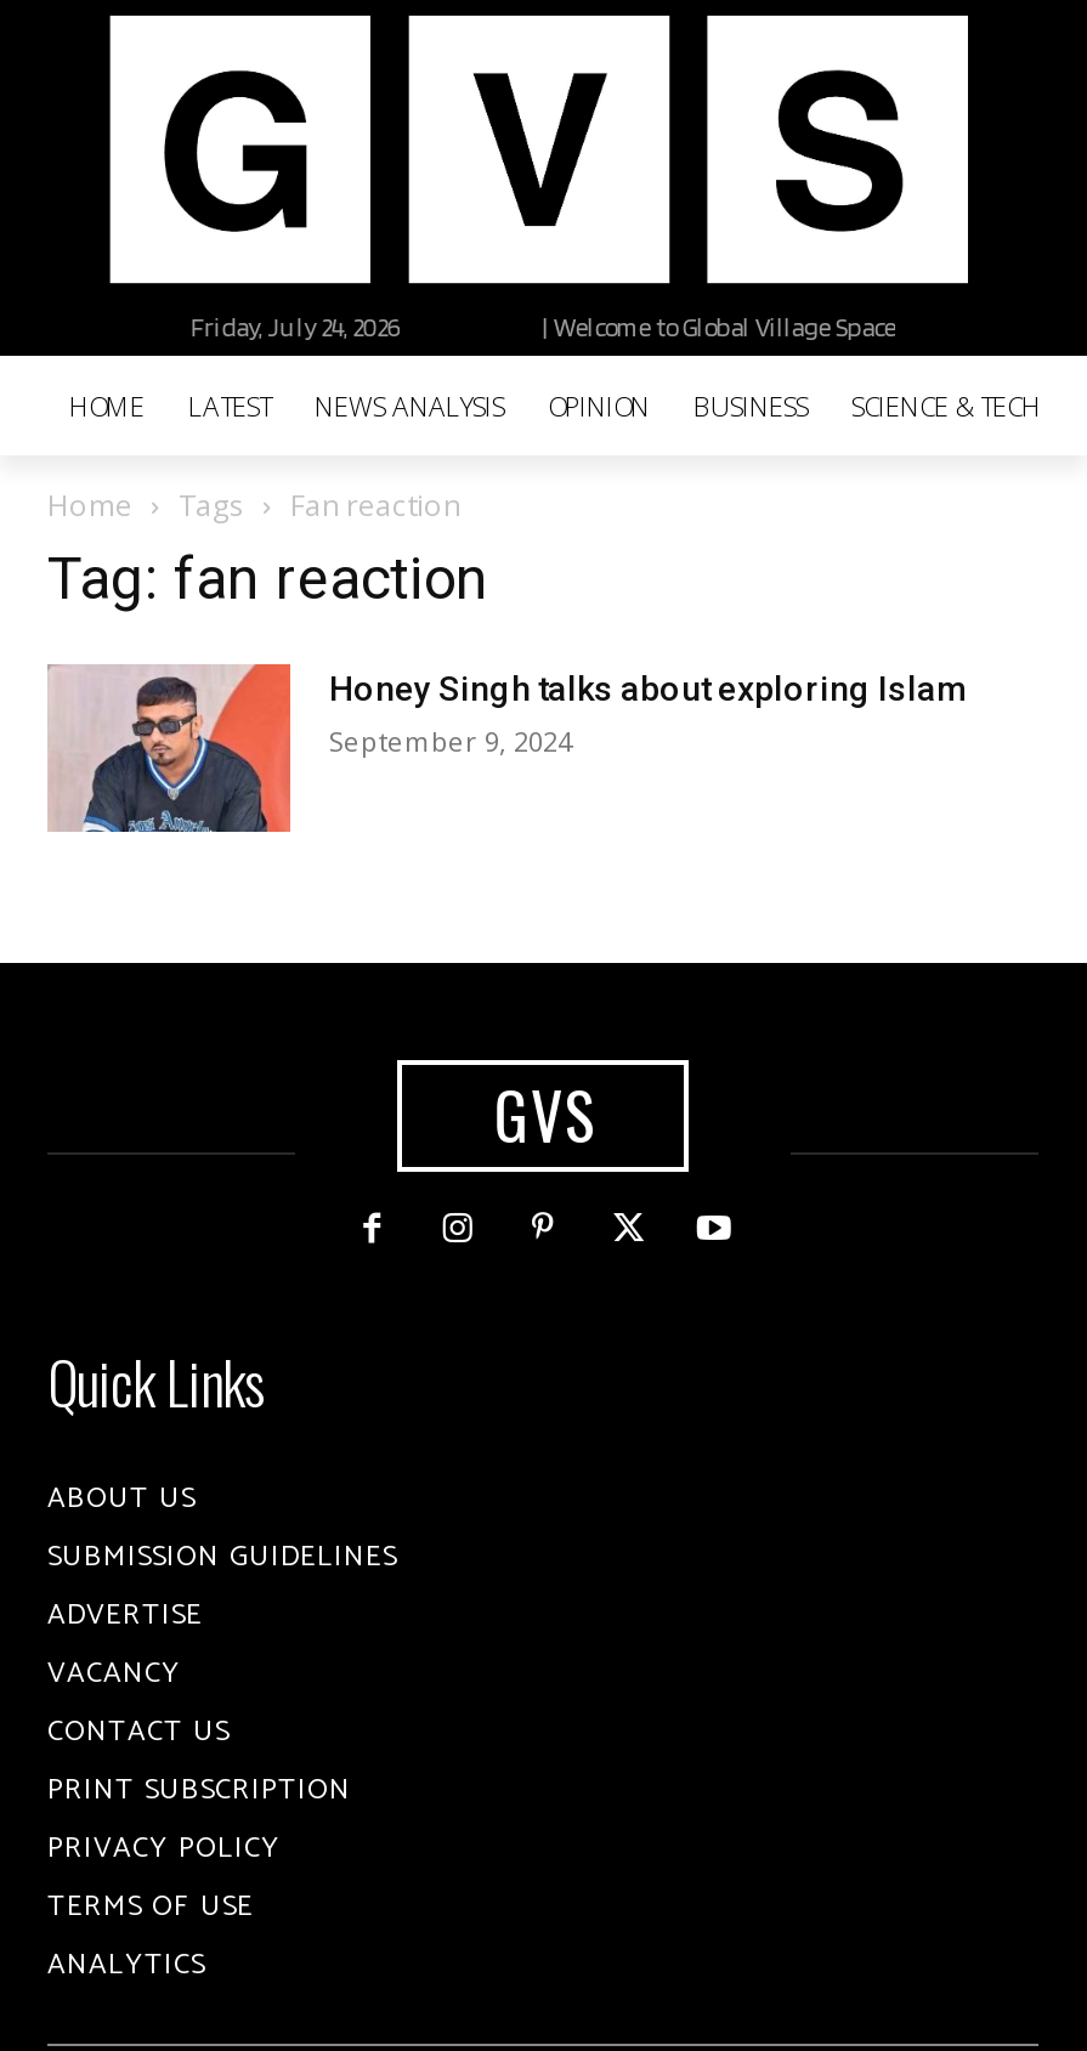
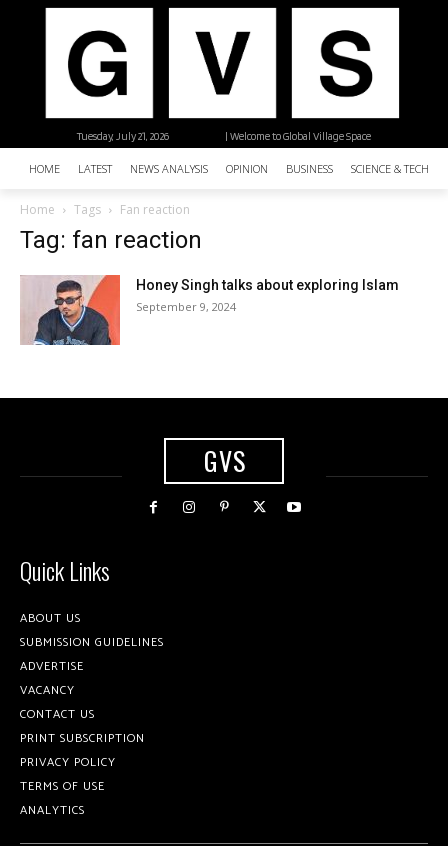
[190,310,399,344] Friday, July 24, 2026 -> [77,129,169,143] Tuesday, July 21, 2026

